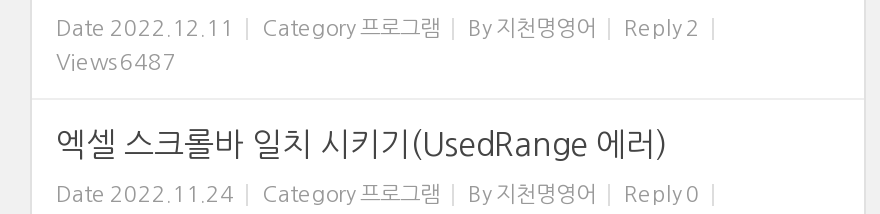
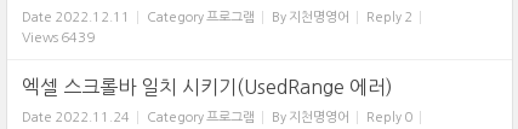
[56,52,176,74] Views 6487 -> [22,31,95,45] Views 6439

